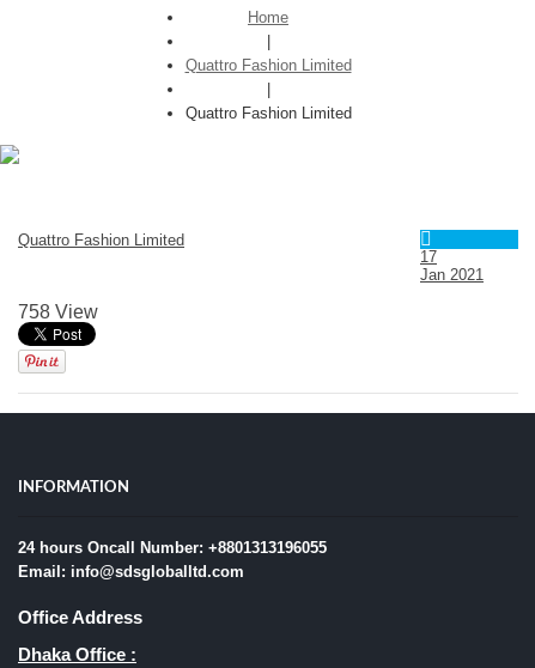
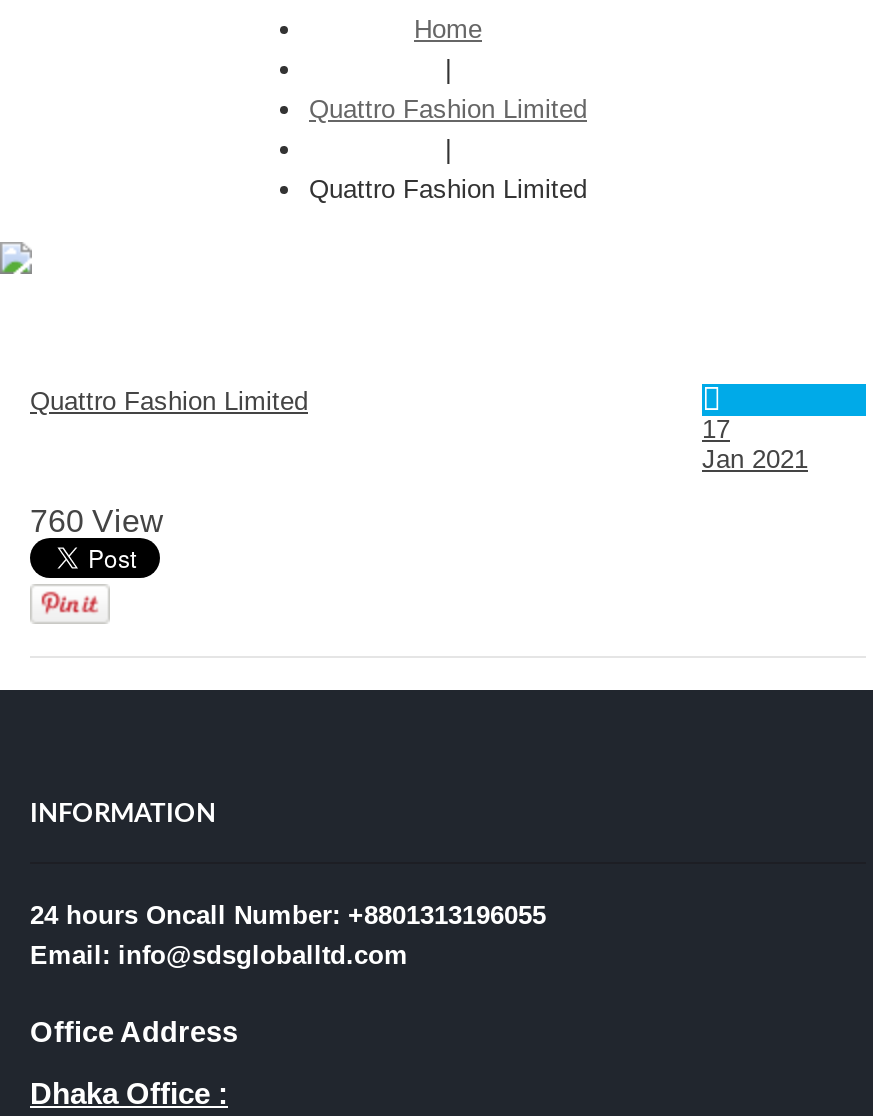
[18,301,98,322] 758 View -> [30,503,164,537] 760 View

